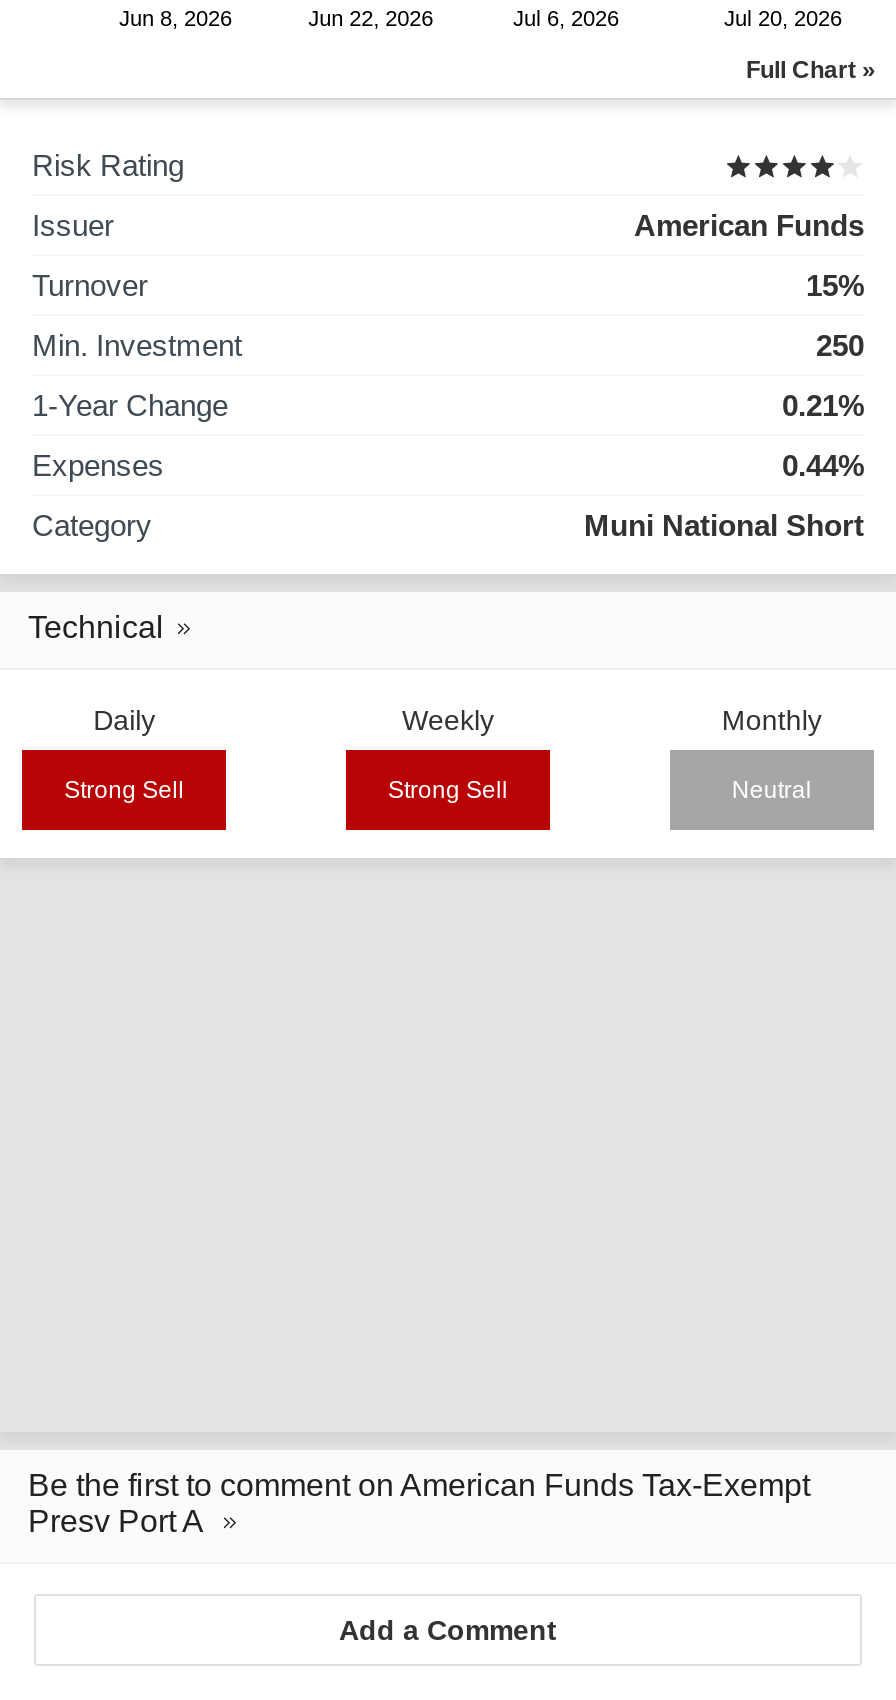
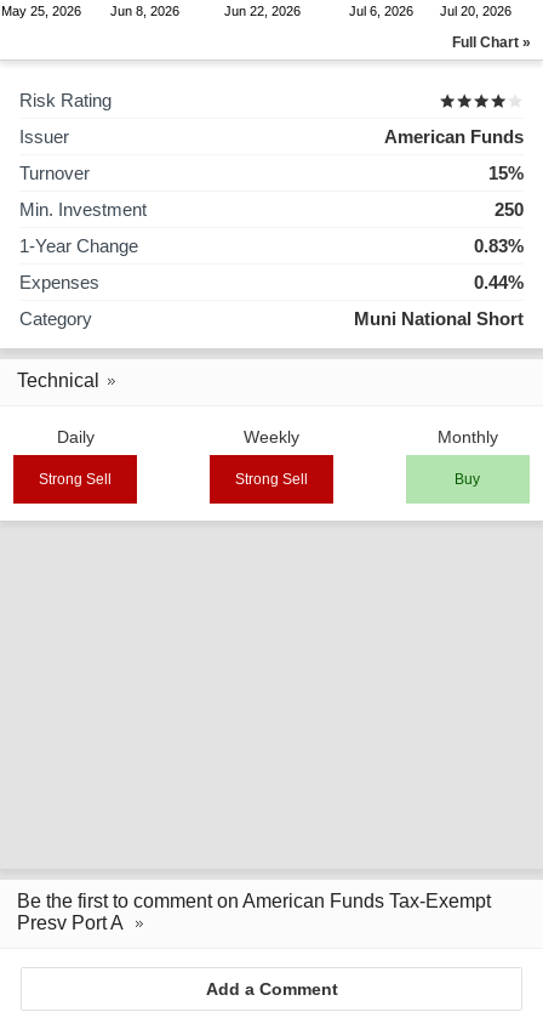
none -> [1,4,81,18] May 25, 2026
[782,388,864,422] 0.21% -> [474,236,524,256] 0.83%
[732,776,812,804] Neutral -> [455,471,480,488] Buy

